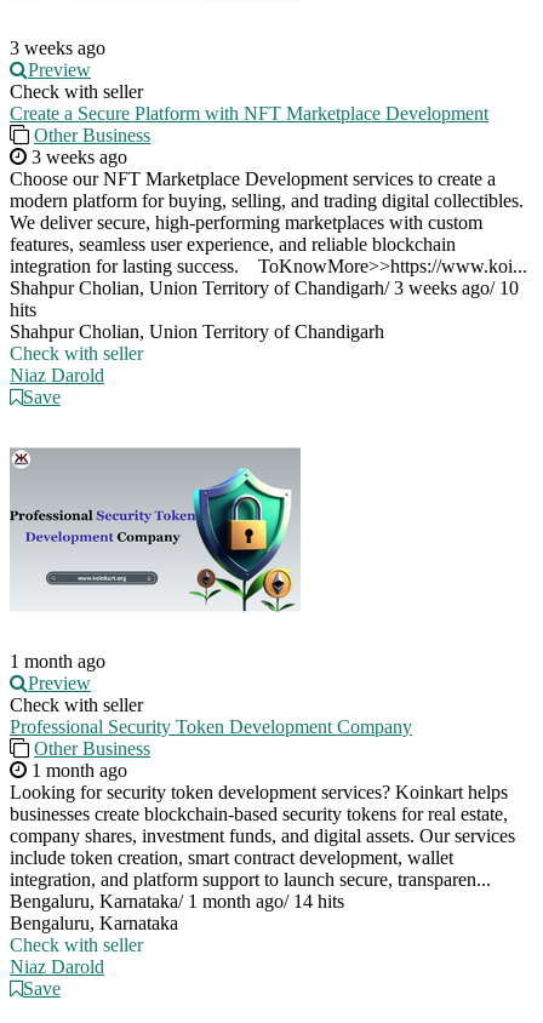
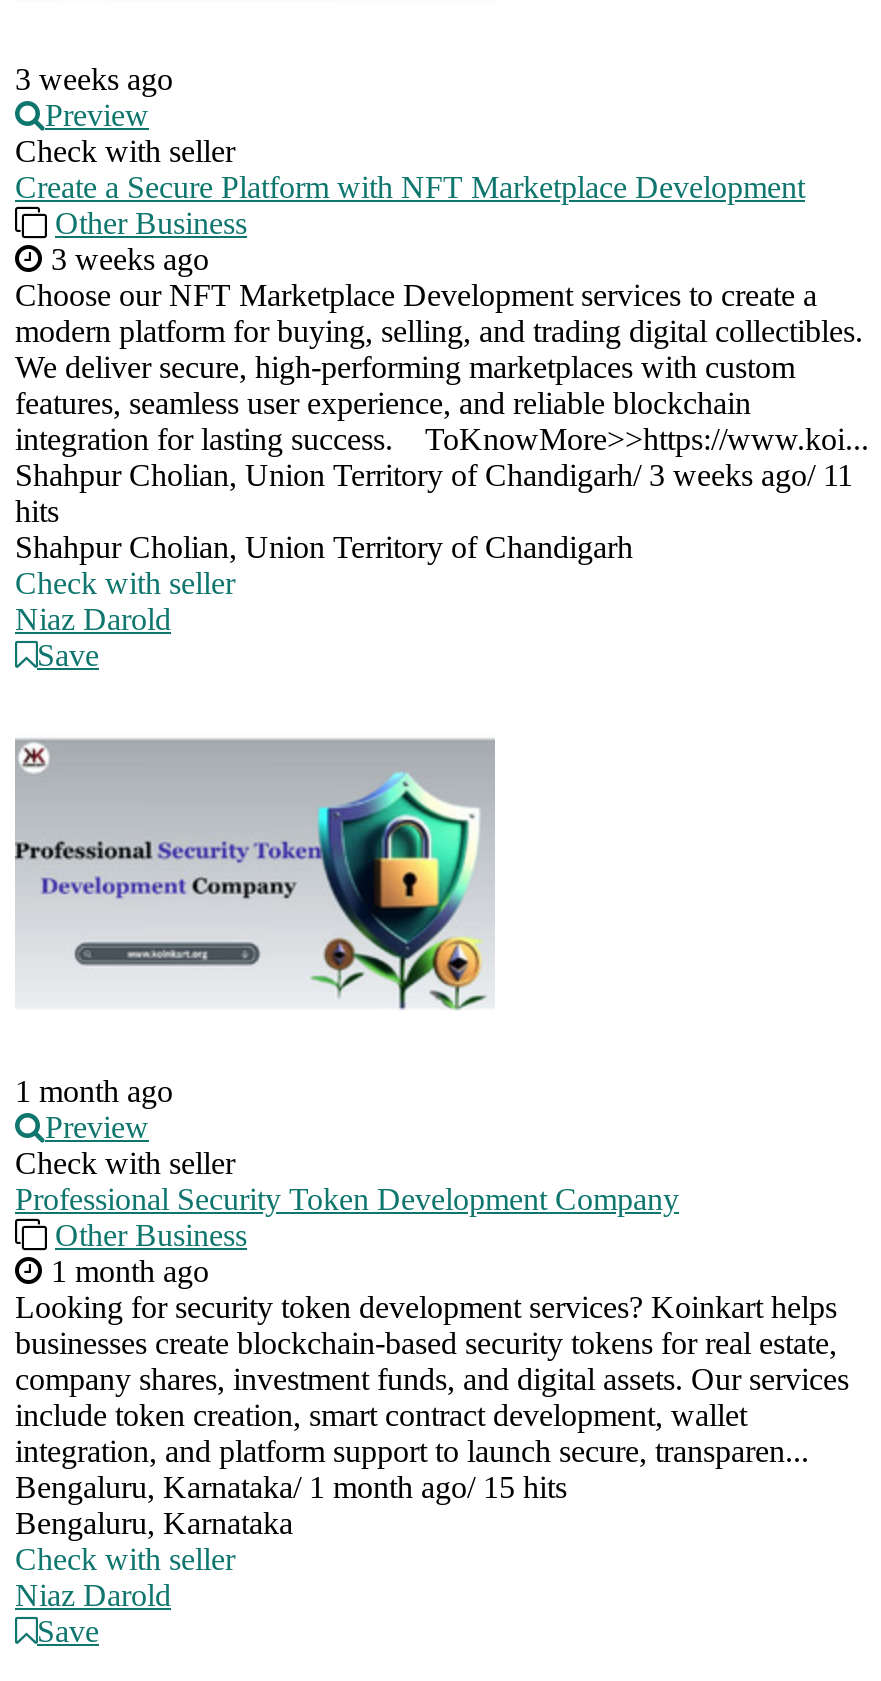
[10,278,519,298] Shahpur Cholian, Union Territory of Chandigarh/ 3 weeks ago/ 10 -> [15,458,853,492] Shahpur Cholian, Union Territory of Chandigarh/ 3 weeks ago/ 11
[10,891,344,912] Bengaluru, Karnataka/ 1 month ago/ 14 hits -> [15,1470,567,1504] Bengaluru, Karnataka/ 1 month ago/ 15 hits

